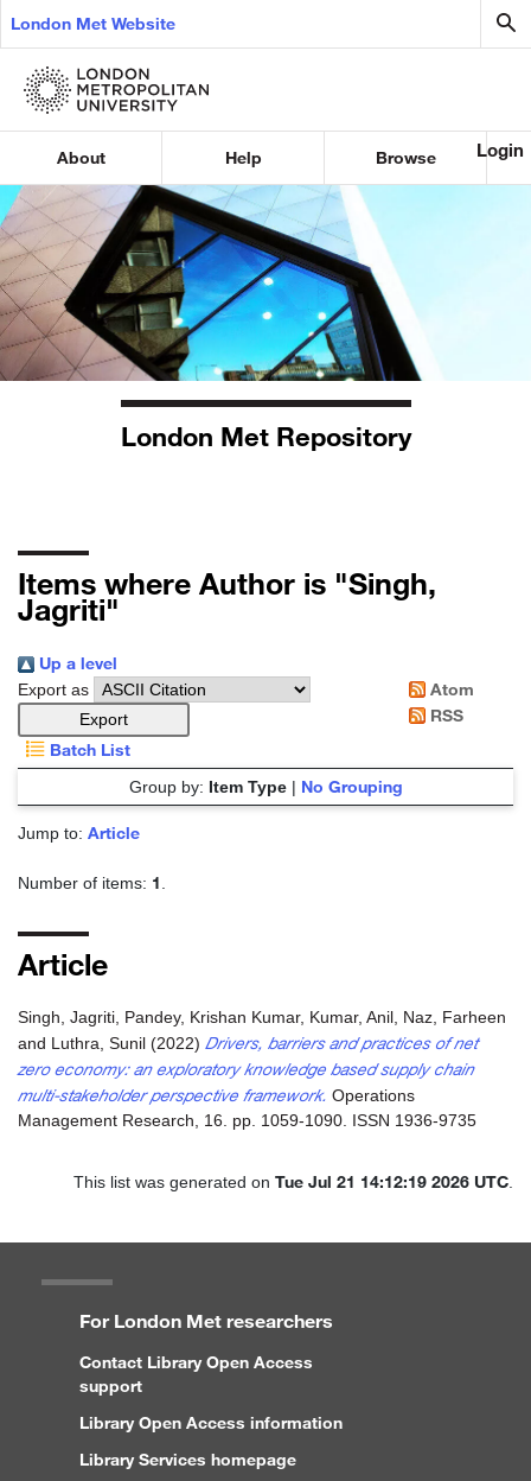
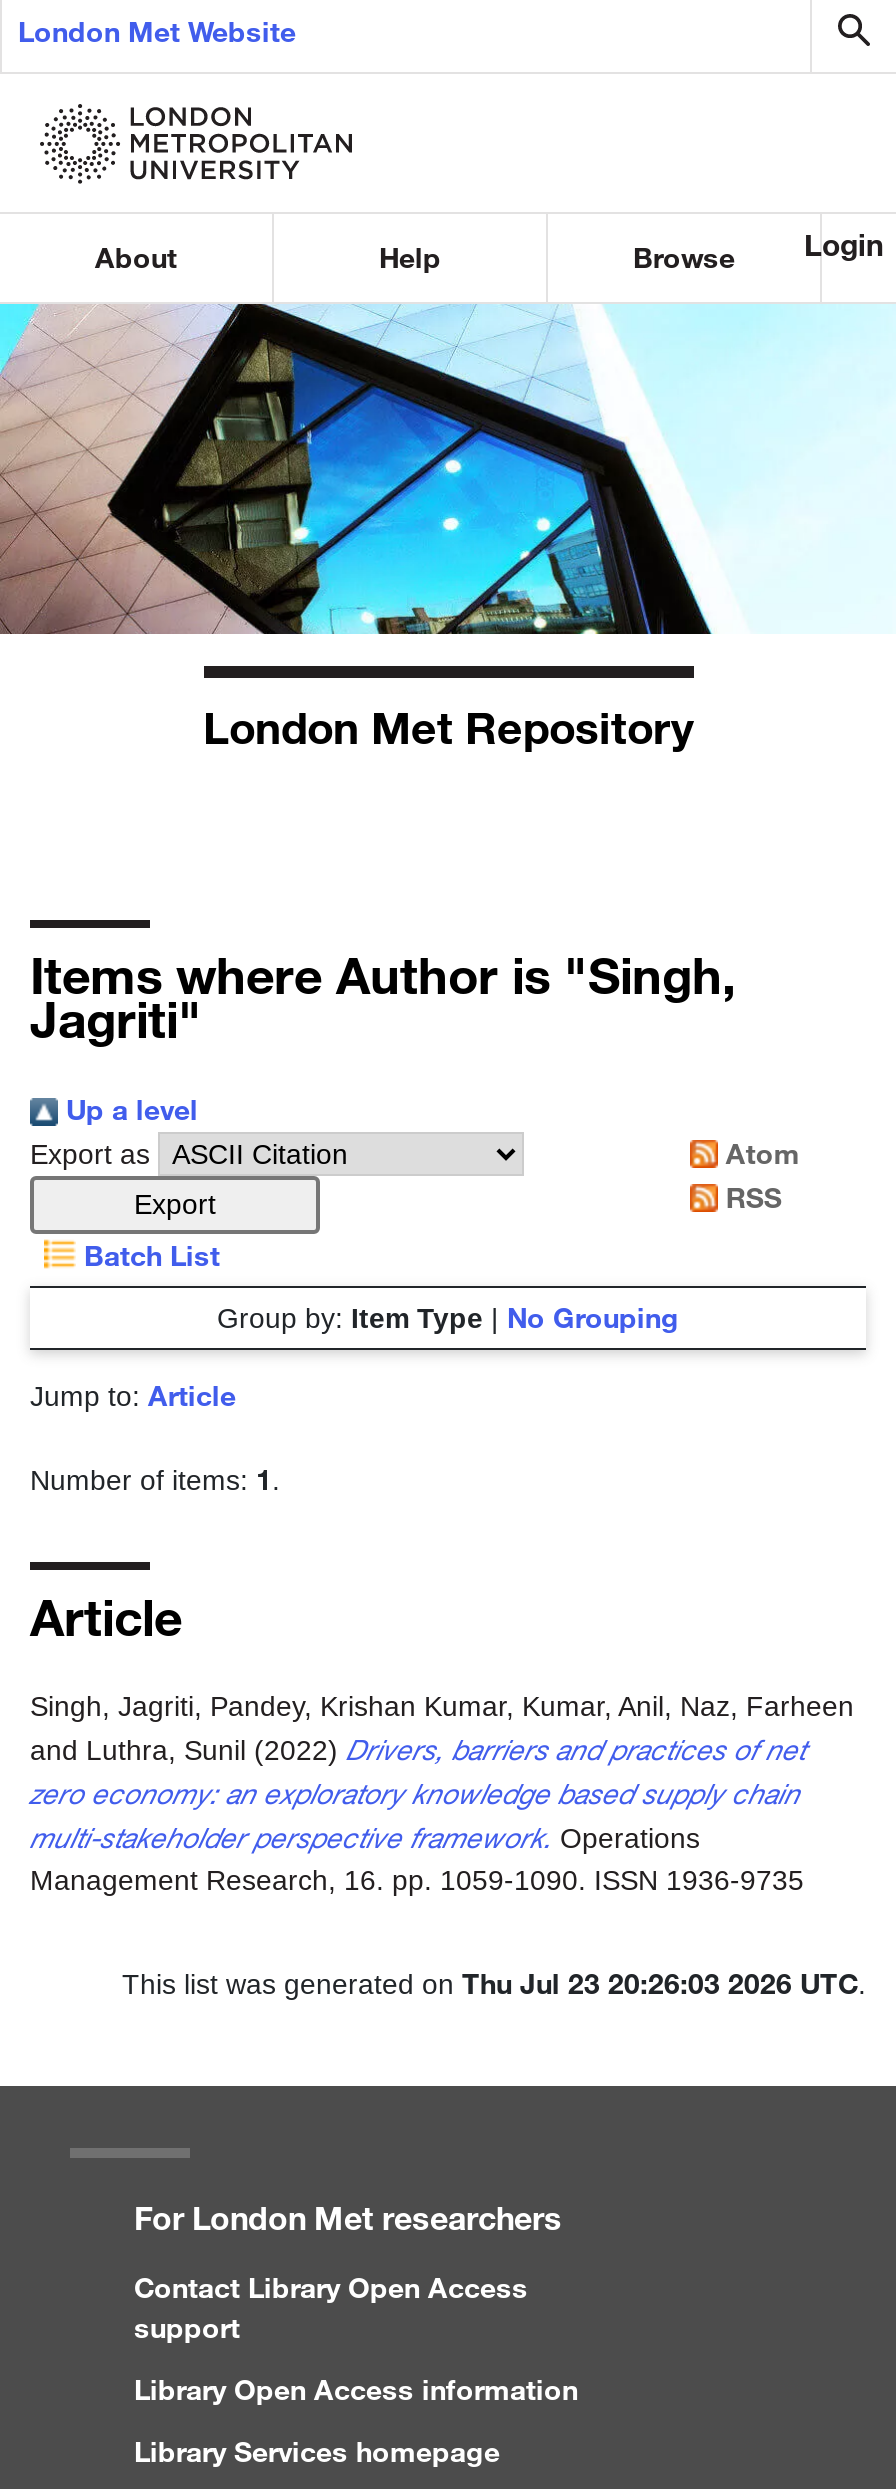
[73,1171,513,1191] This list was generated on Tue Jul 21 14:12:19 2026 UTC. -> [122,1966,866,2000] This list was generated on Thu Jul 23 20:26:03 2026 UTC.

